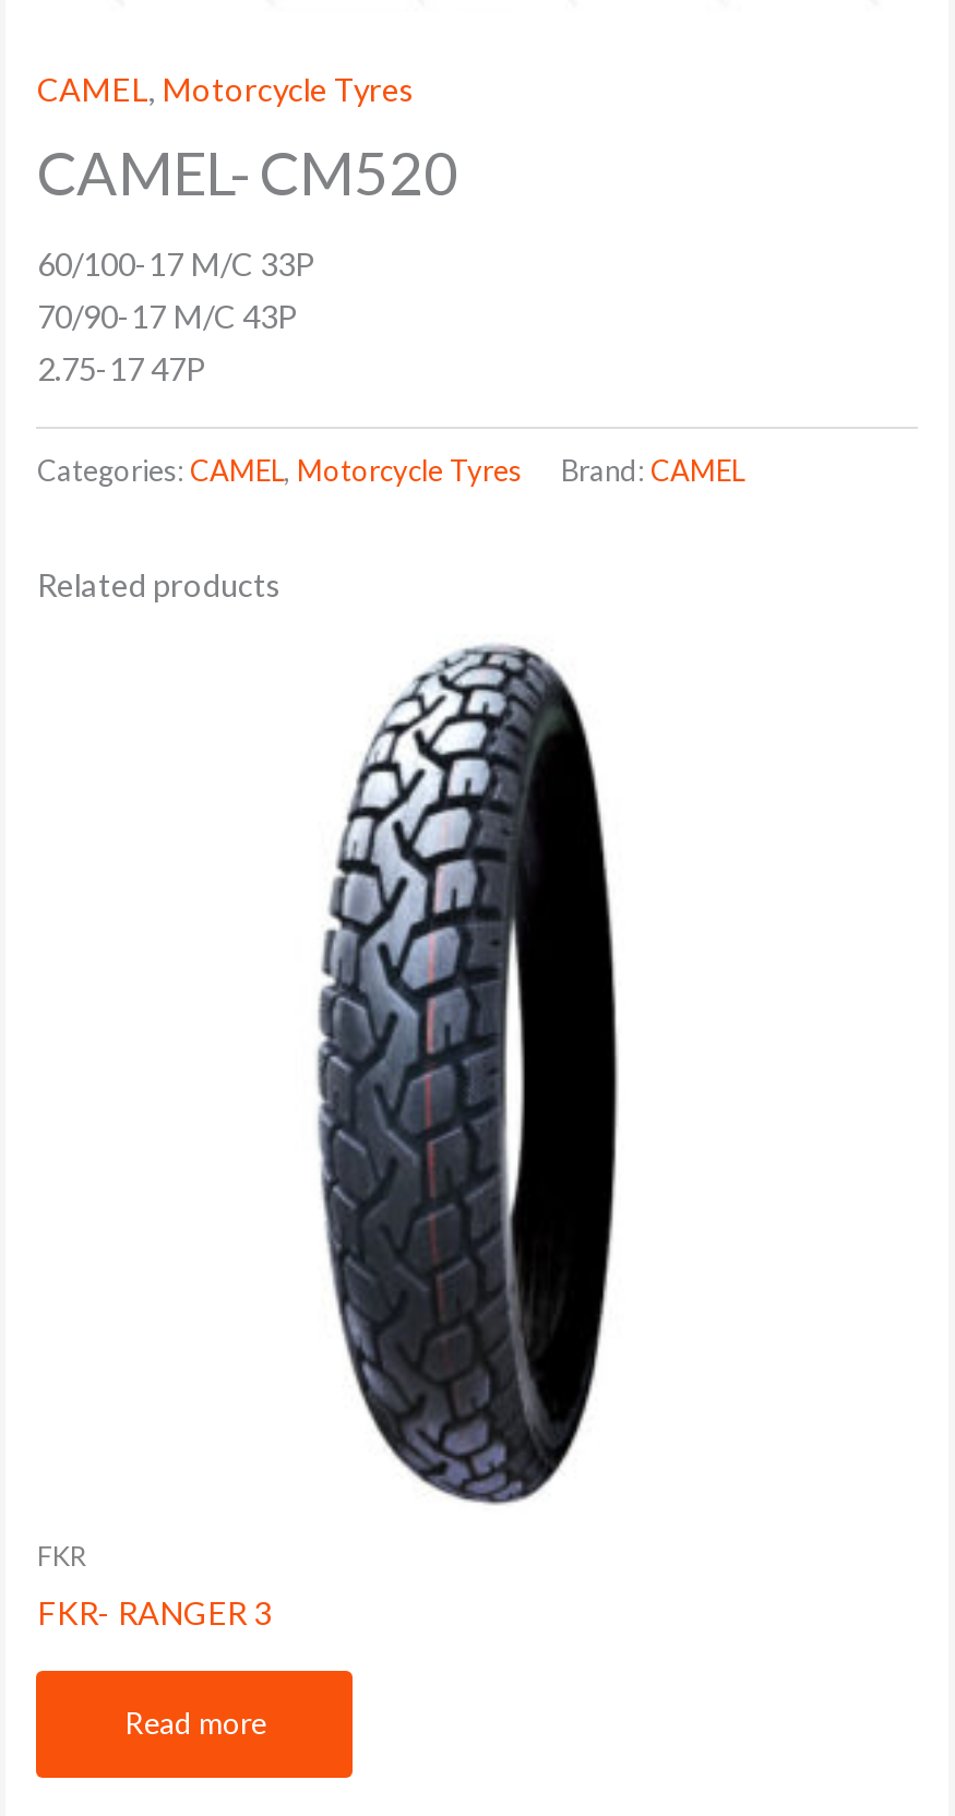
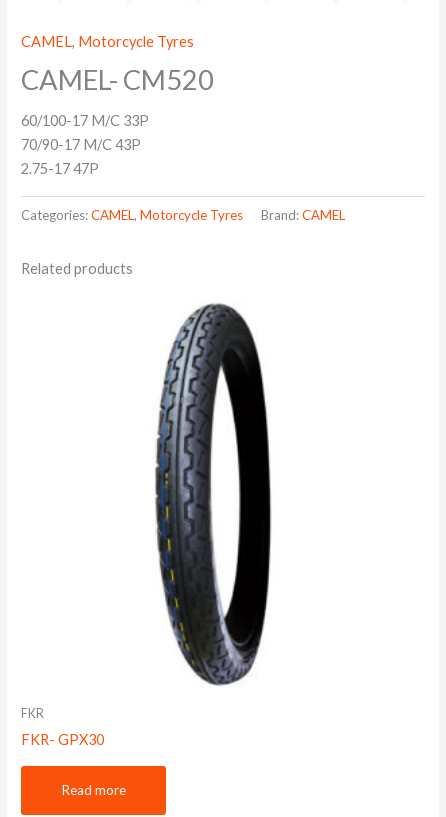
[315,644,619,1506] [image] -> [150,296,287,689] [image]
[37,1595,271,1632] FKR- RANGER 3 -> [21,731,104,748] FKR- GPX30

